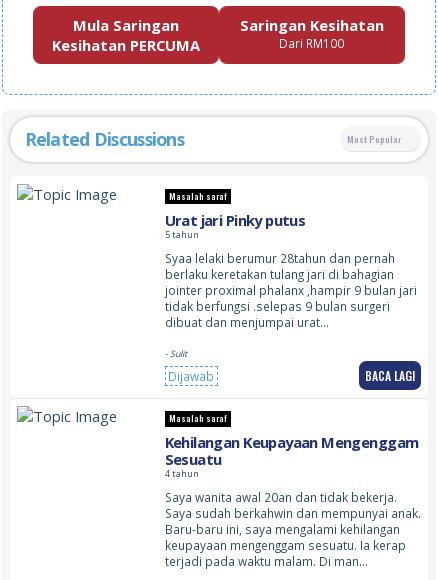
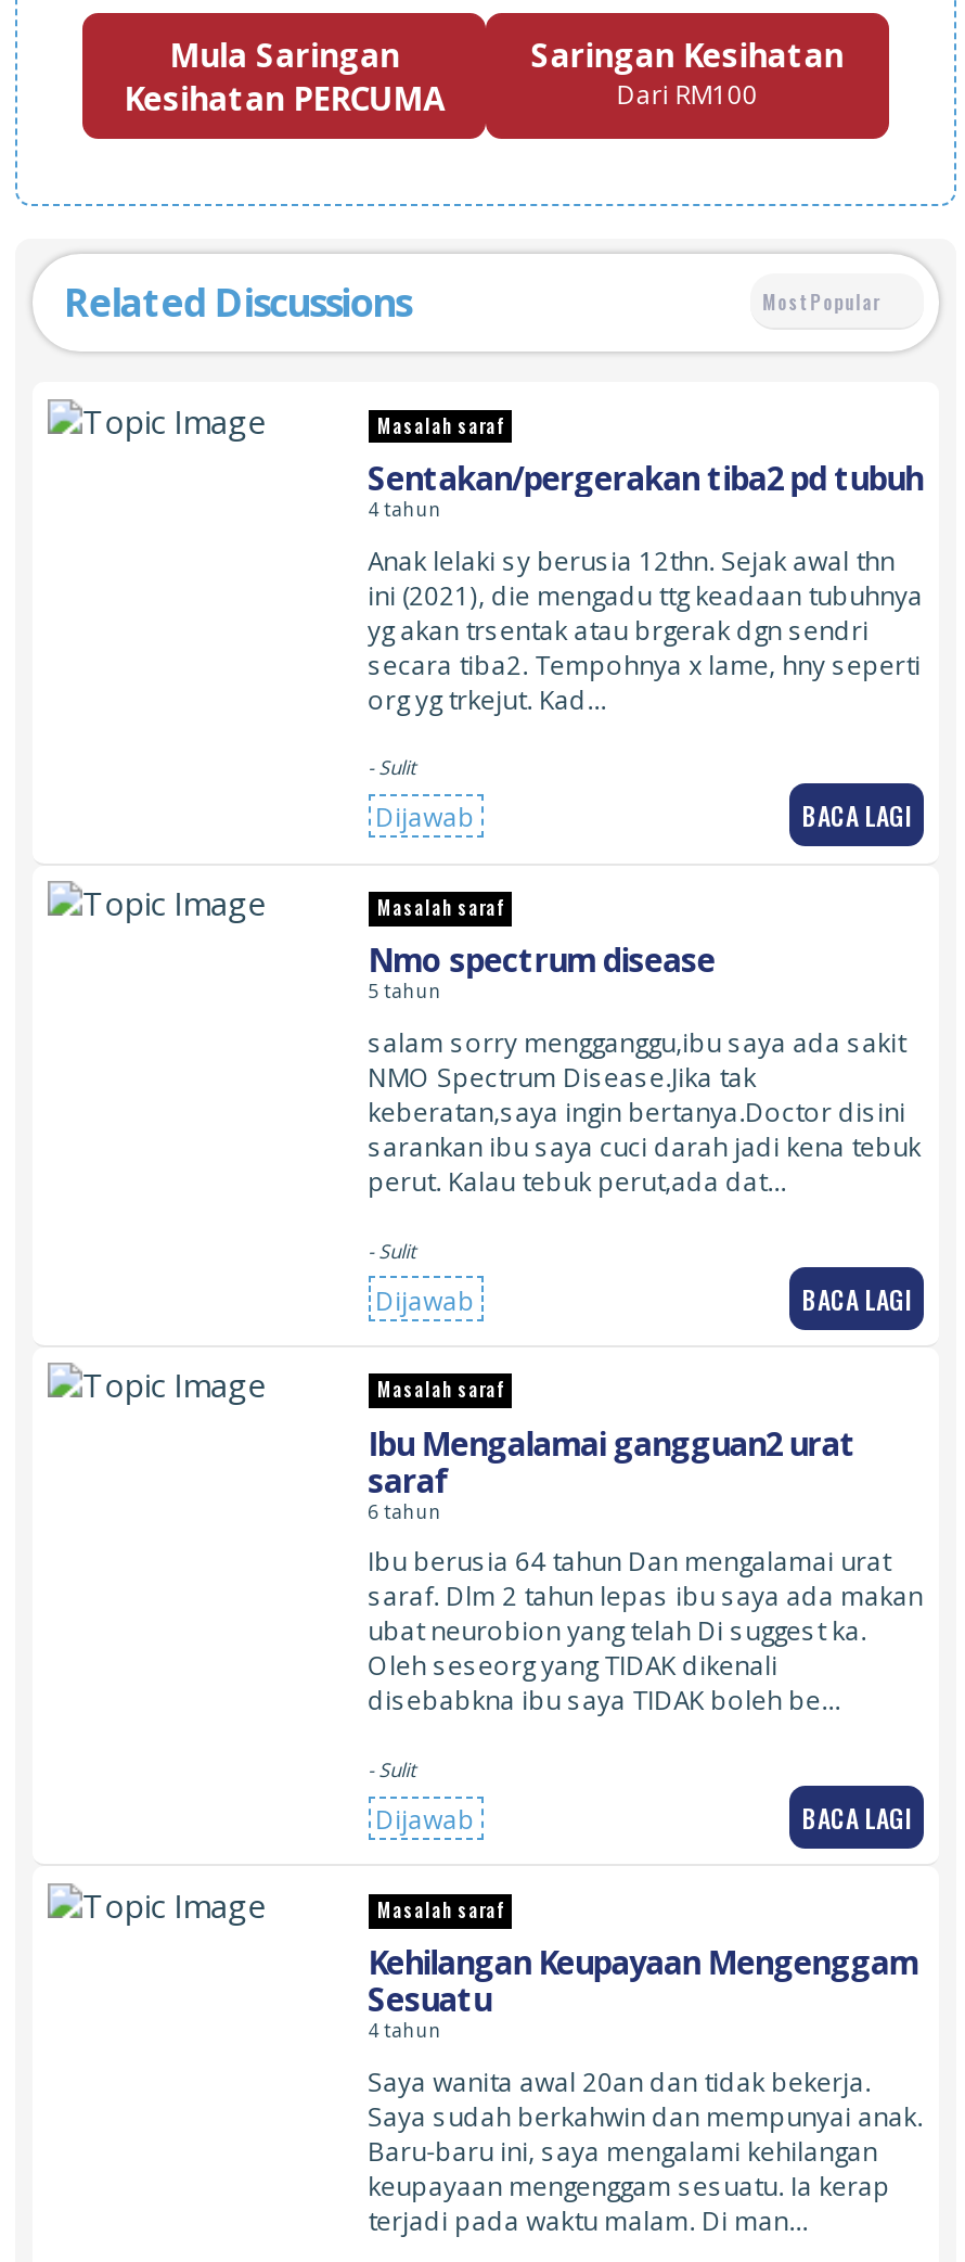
[165,210,305,230] Urat jari Pinky putus -> [368,455,923,981] Sentakan/pergerakan tiba2 pd tubuh | 4 tahun | Anak lelaki sy berusia 12thn. Sejak awal thn | ini (2021), die mengadu ttg keadaan tubuhnya | yg akan trsentak atau brgerak dgn sendri | secara tiba2. Tempohnya x lame, hny seperti | org yg trkejut. Kad… | - Sulit | Dijawab | BACA LAGI | Masalah saraf | Nmo spectrum disease
[165,250,417,330] Syaa lelaki berumur 28tahun dan pernah | berlaku keretakan tulang jari di bahagian | jointer proximal phalanx ,hampir 9 bulan jari | tidak berfungsi .selepas 9 bulan surgeri | dibuat dan menjumpai urat… -> [368,1024,923,1717] salam sorry mengganggu,ibu saya ada sakit | NMO Spectrum Disease.Jika tak | keberatan,saya ingin bertanya.Doctor disini | sarankan ibu saya cuci darah jadi kena tebuk | perut. Kalau tebuk perut,ada dat… | - Sulit | Dijawab | BACA LAGI | Masalah saraf | Ibu Mengalamai gangguan2 urat | saraf | 6 tahun | Ibu berusia 64 tahun Dan mengalamai urat | saraf. Dlm 2 tahun lepas ibu saya ada makan | ubat neurobion yang telah Di suggest ka. | Oleh seseorg yang TIDAK dikenali | disebabkna ibu saya TIDAK boleh be…

